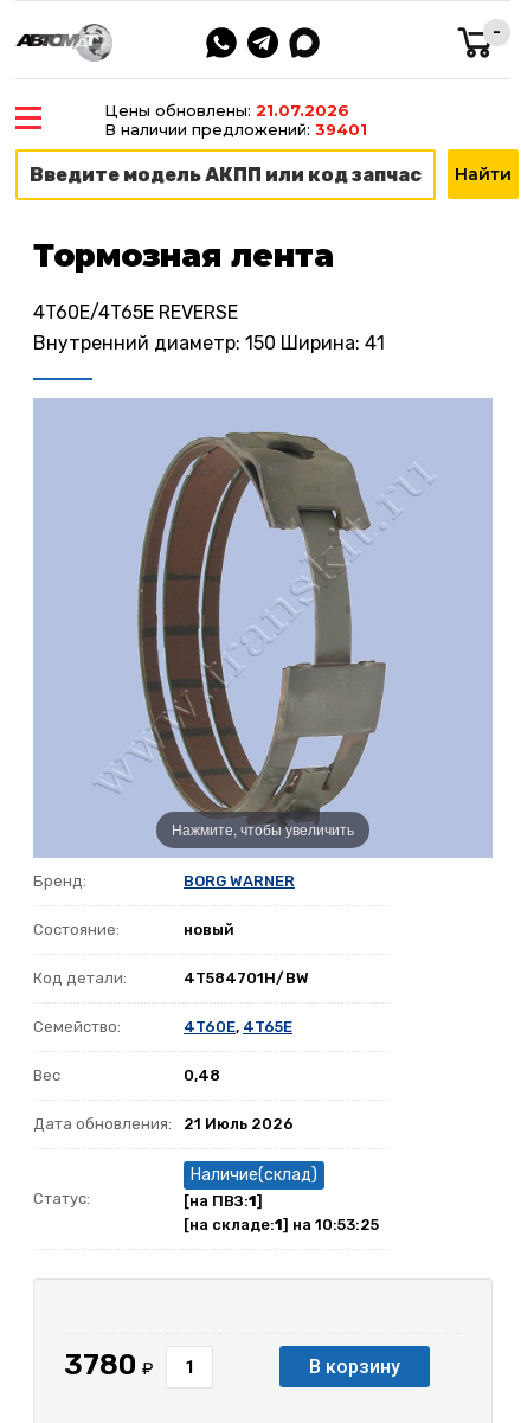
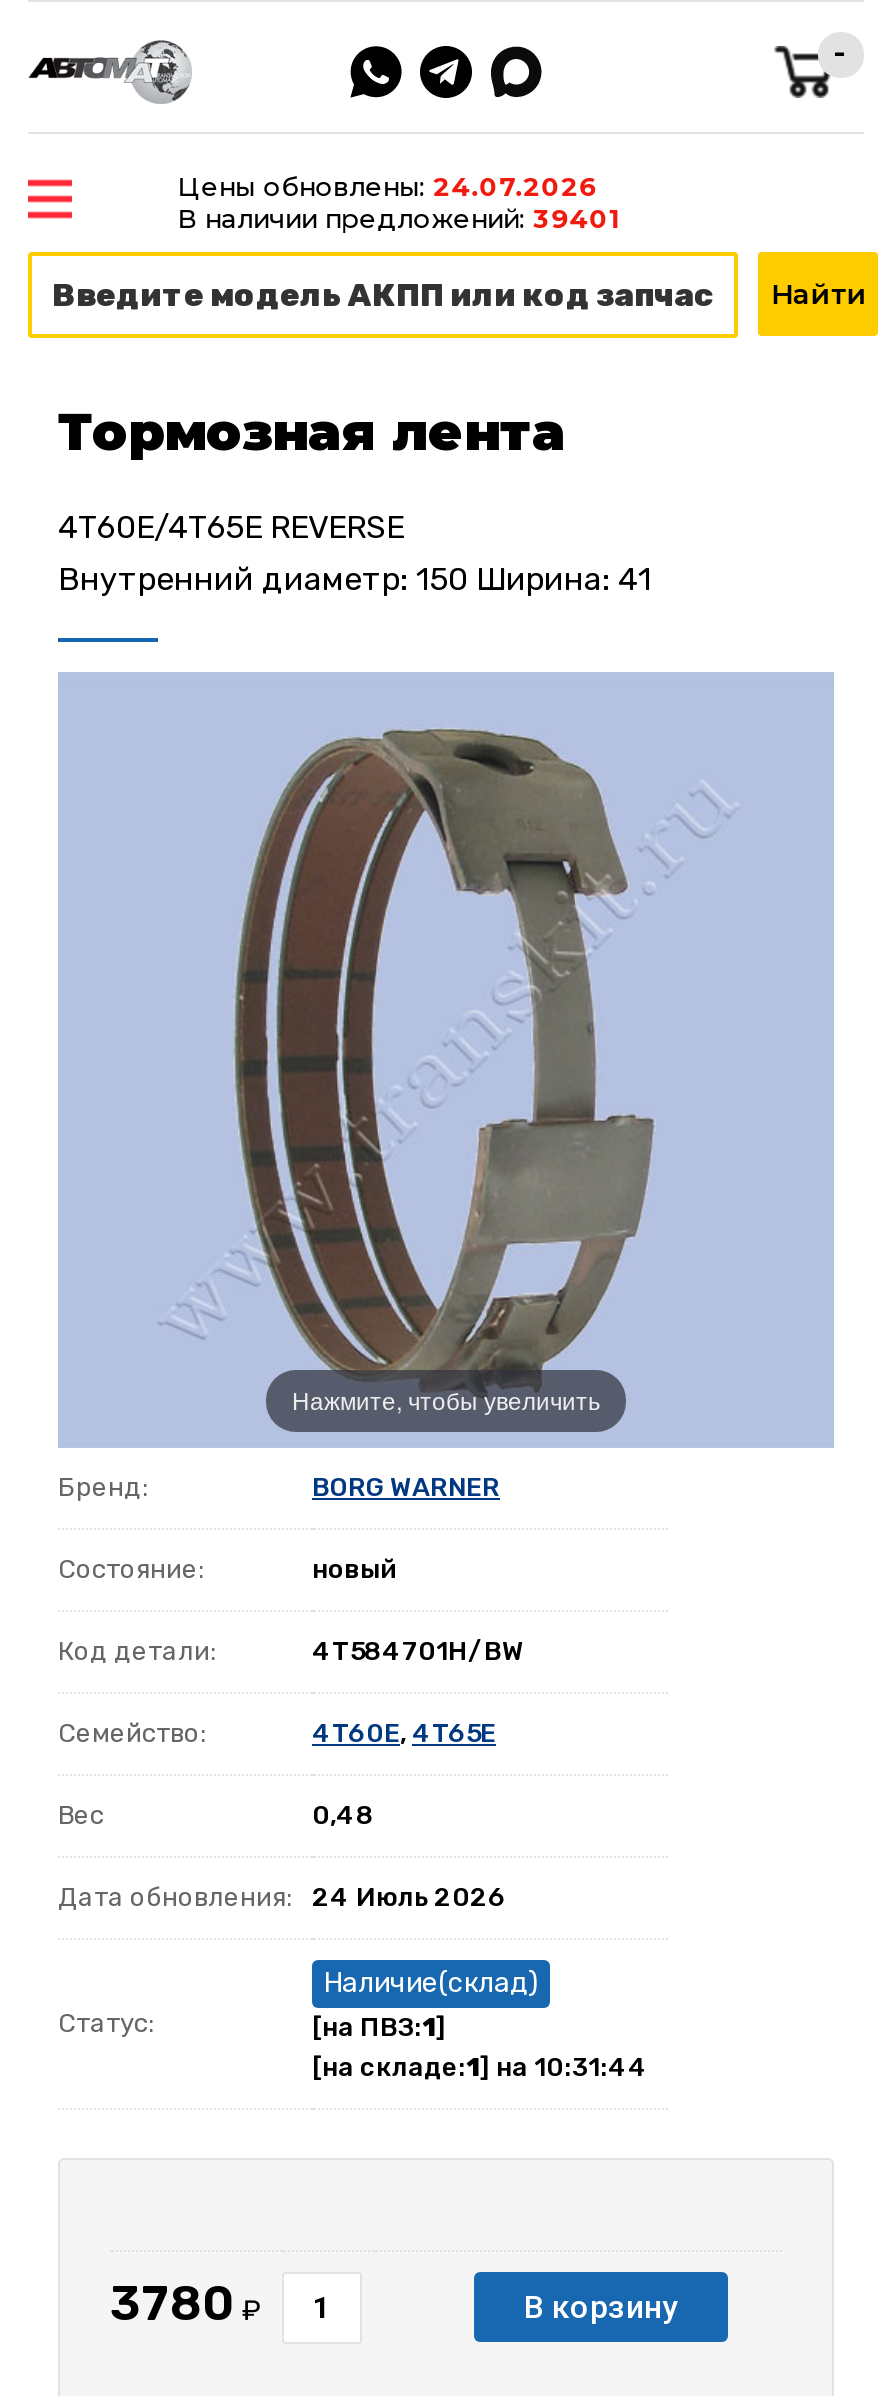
[104,101,349,120] Цены обновлены: 21.07.2026 -> [177,170,599,202] Цены обновлены: 24.07.2026
[33,1115,294,1132] Дата обновления: 21 Июль 2026 -> [58,1882,506,1912] Дата обновления: 24 Июль 2026
[184,1215,379,1233] [на складе:1] на 10:53:25 -> [312,2052,648,2082] [на складе:1] на 10:31:44

